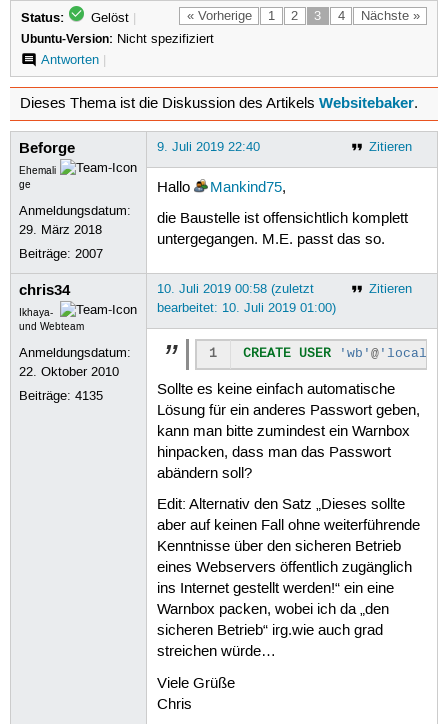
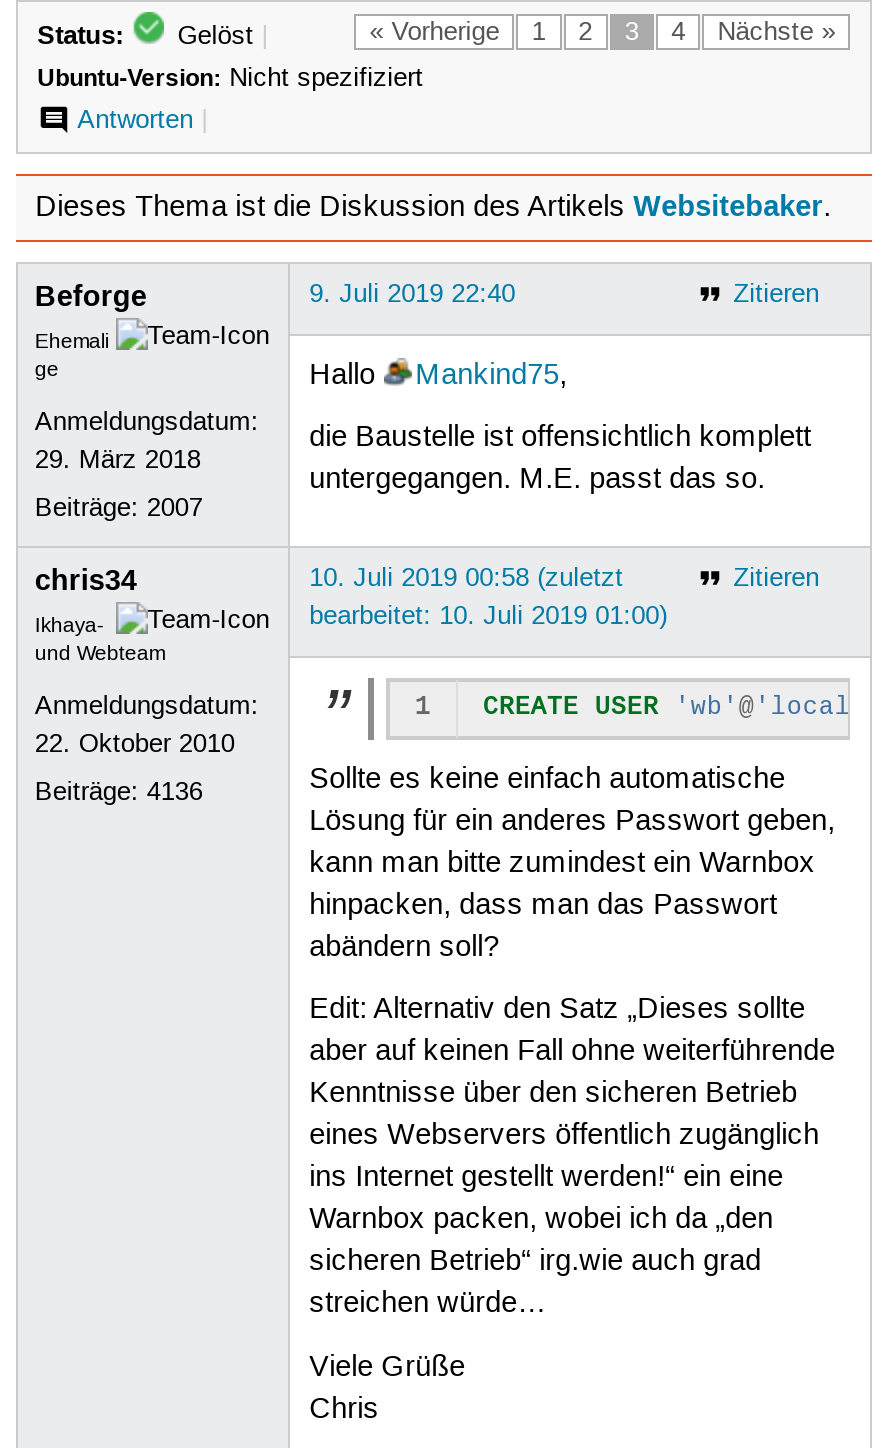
[19,388,103,404] Beiträge: 4135 -> [35,776,203,808] Beiträge: 4136

